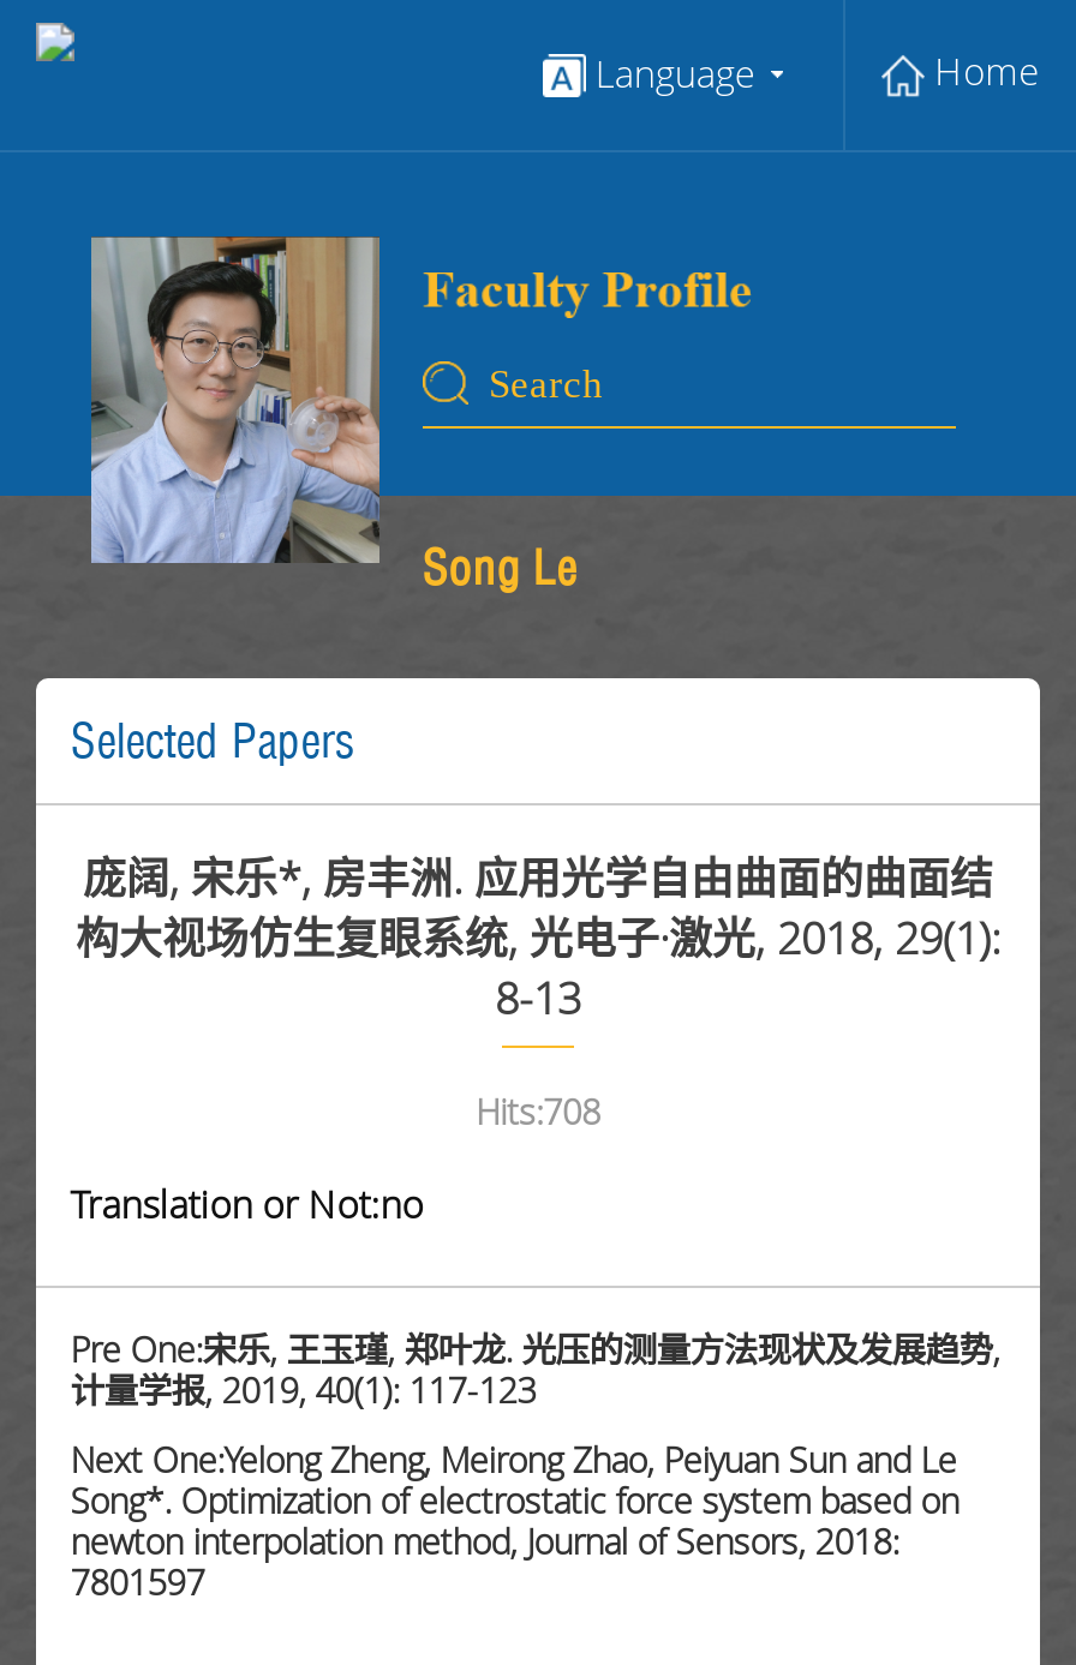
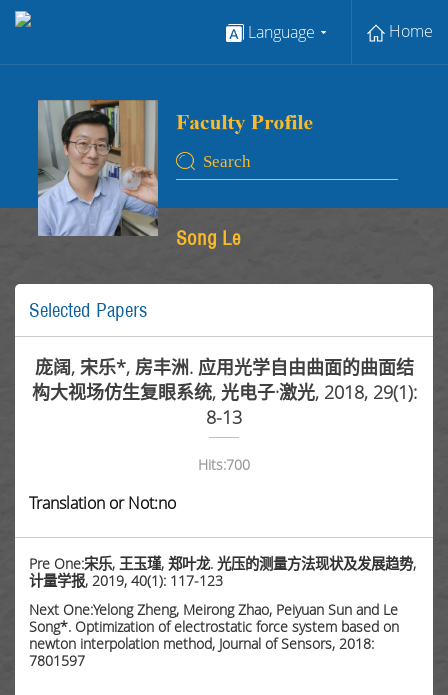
[476,1089,600,1134] Hits:708 -> [198,455,250,474] Hits:700

